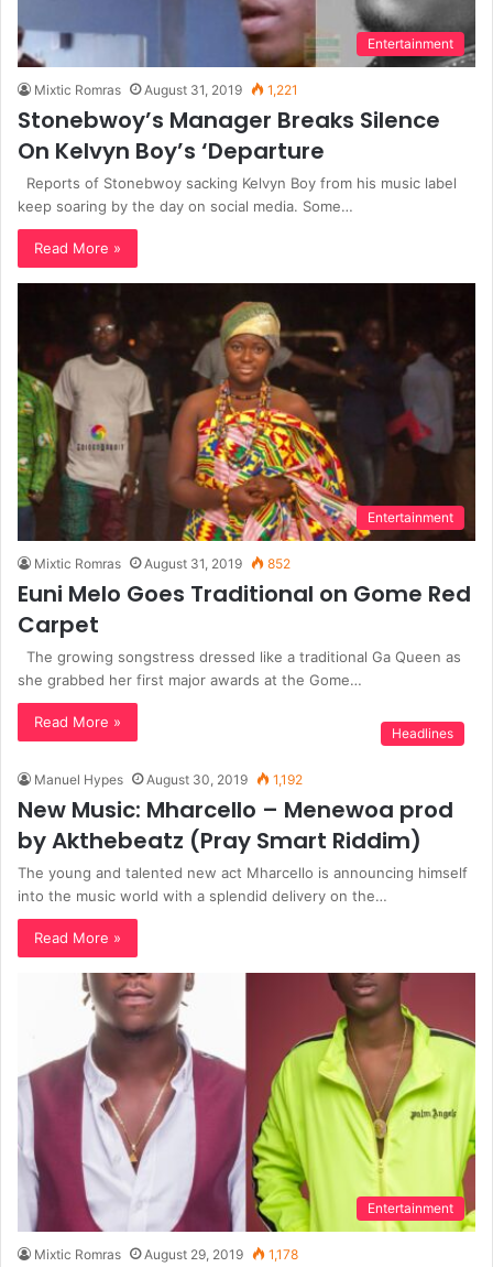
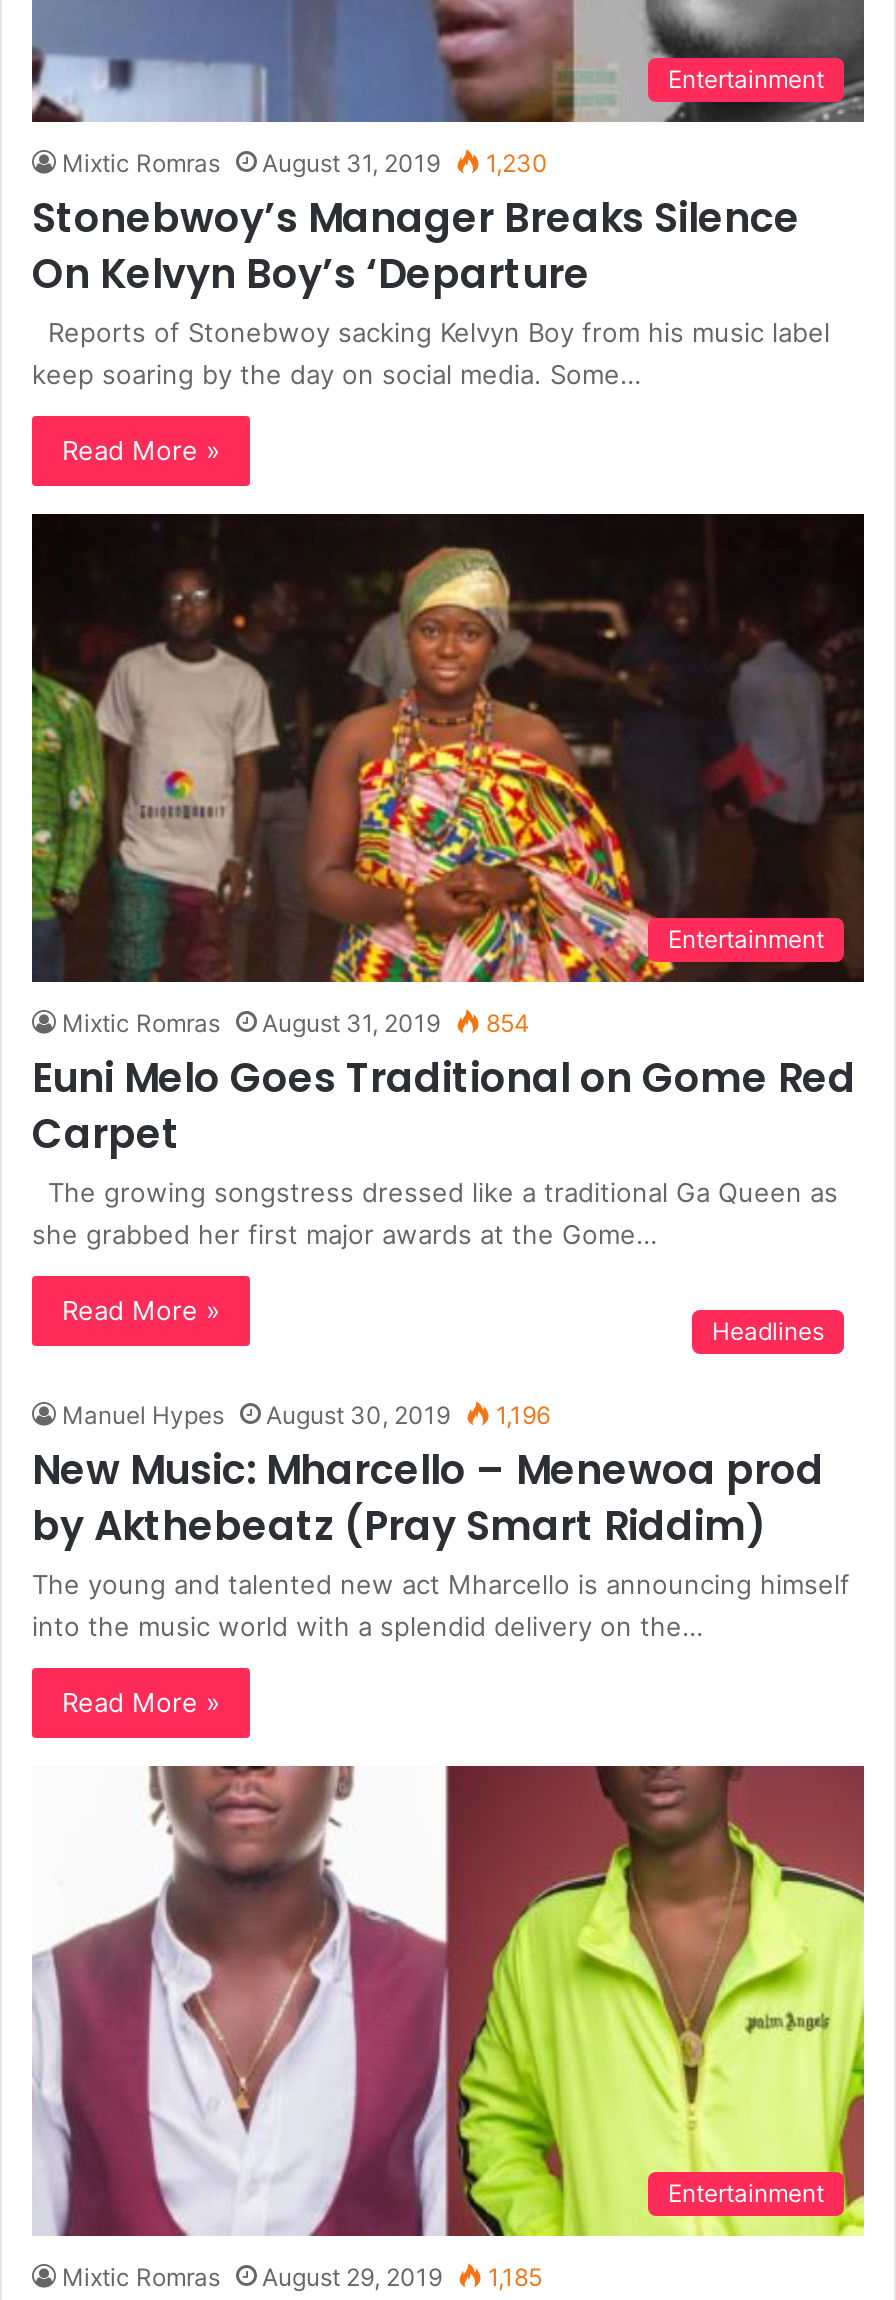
[34,81,298,98] Mixtic Romras August 31, 2019 1,221 -> [62,147,548,177] Mixtic Romras August 31, 2019 1,230
[34,556,291,572] Mixtic Romras August 31, 2019 852 -> [62,1009,530,1039] Mixtic Romras August 31, 2019 854
[34,772,303,788] Manuel Hypes August 30, 2019 1,192 -> [62,1401,550,1431] Manuel Hypes August 30, 2019 1,196
[34,1246,298,1263] Mixtic Romras August 29, 2019 1,178 -> [62,2262,542,2292] Mixtic Romras August 29, 2019 1,185

